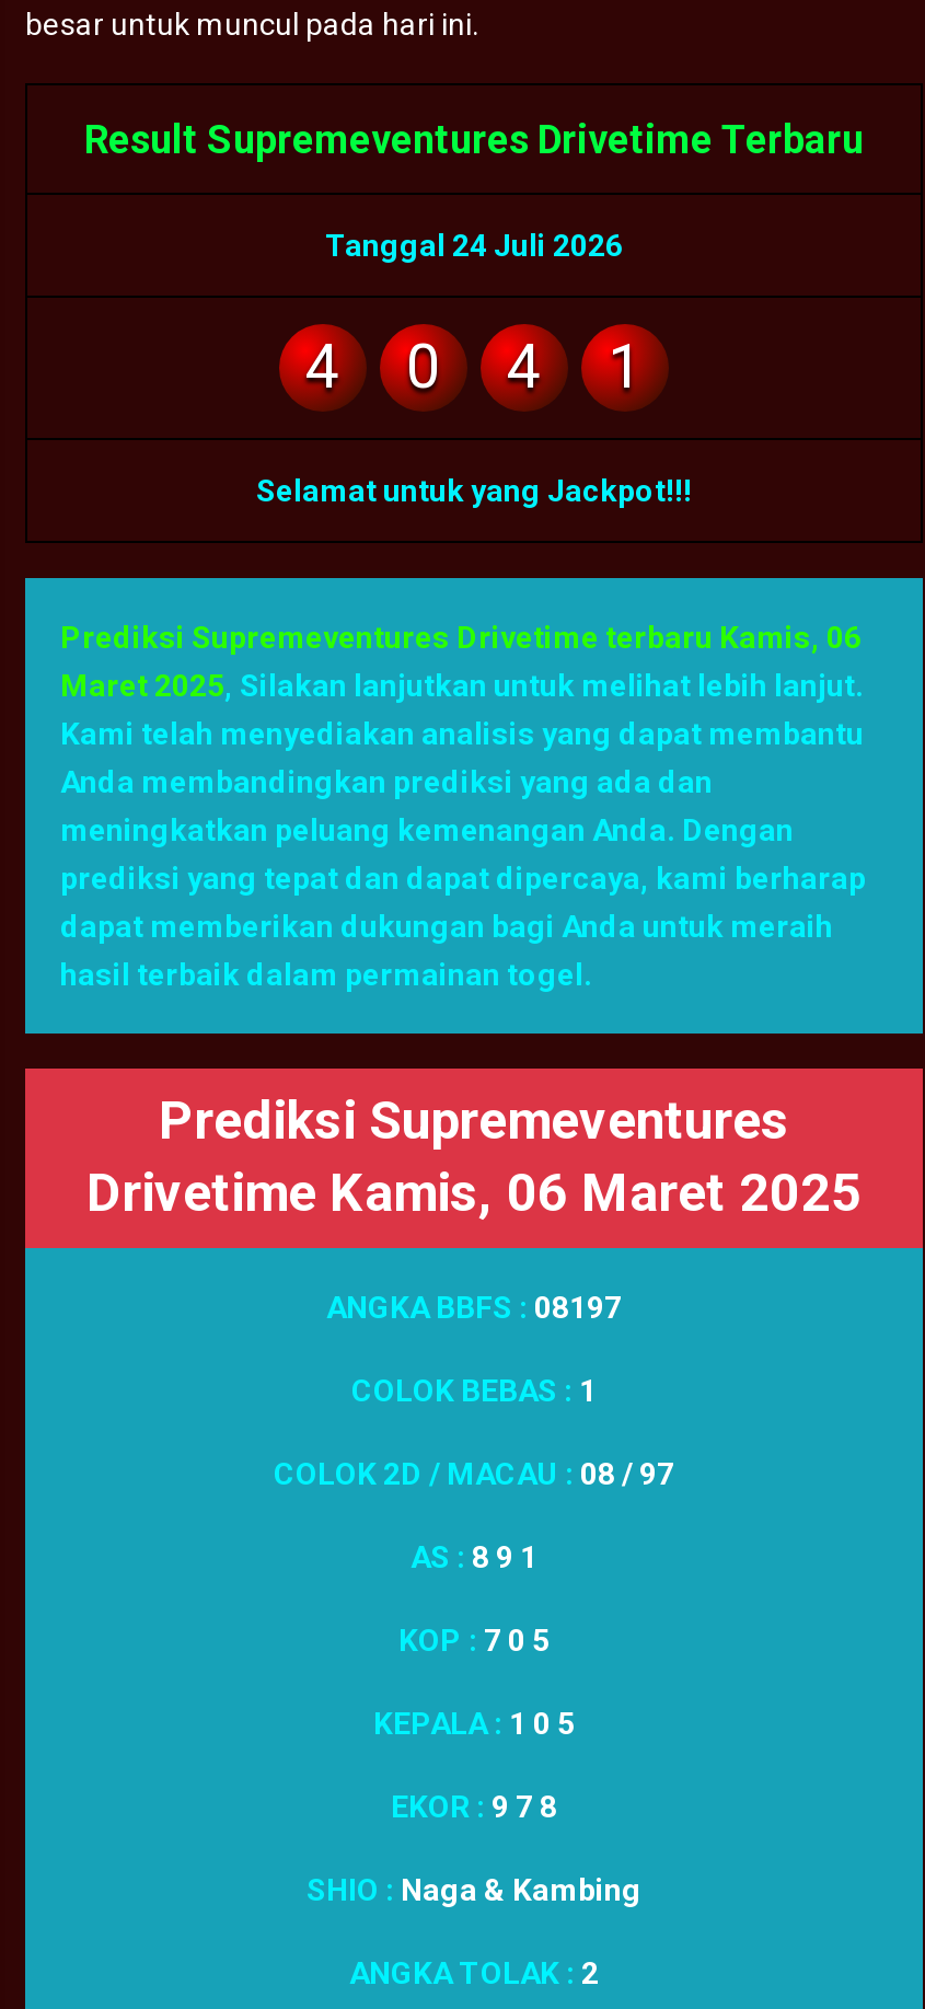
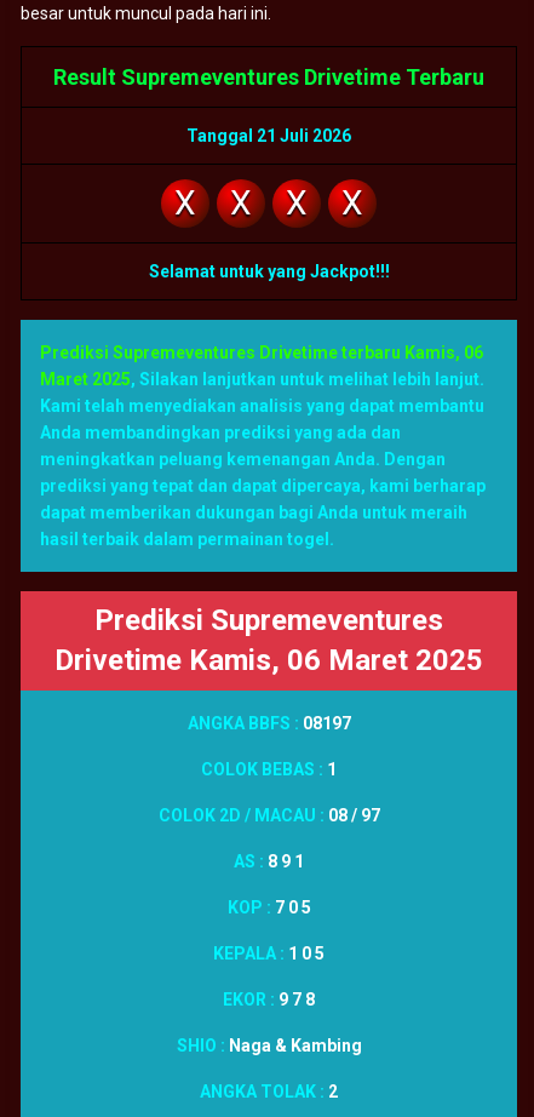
[325,228,623,263] Tanggal 24 Juli 2026 -> [186,126,351,146] Tanggal 21 Juli 2026
[305,331,643,404] 4 | 0 | 4 | 1 -> [174,183,363,223] X | X | X | X

